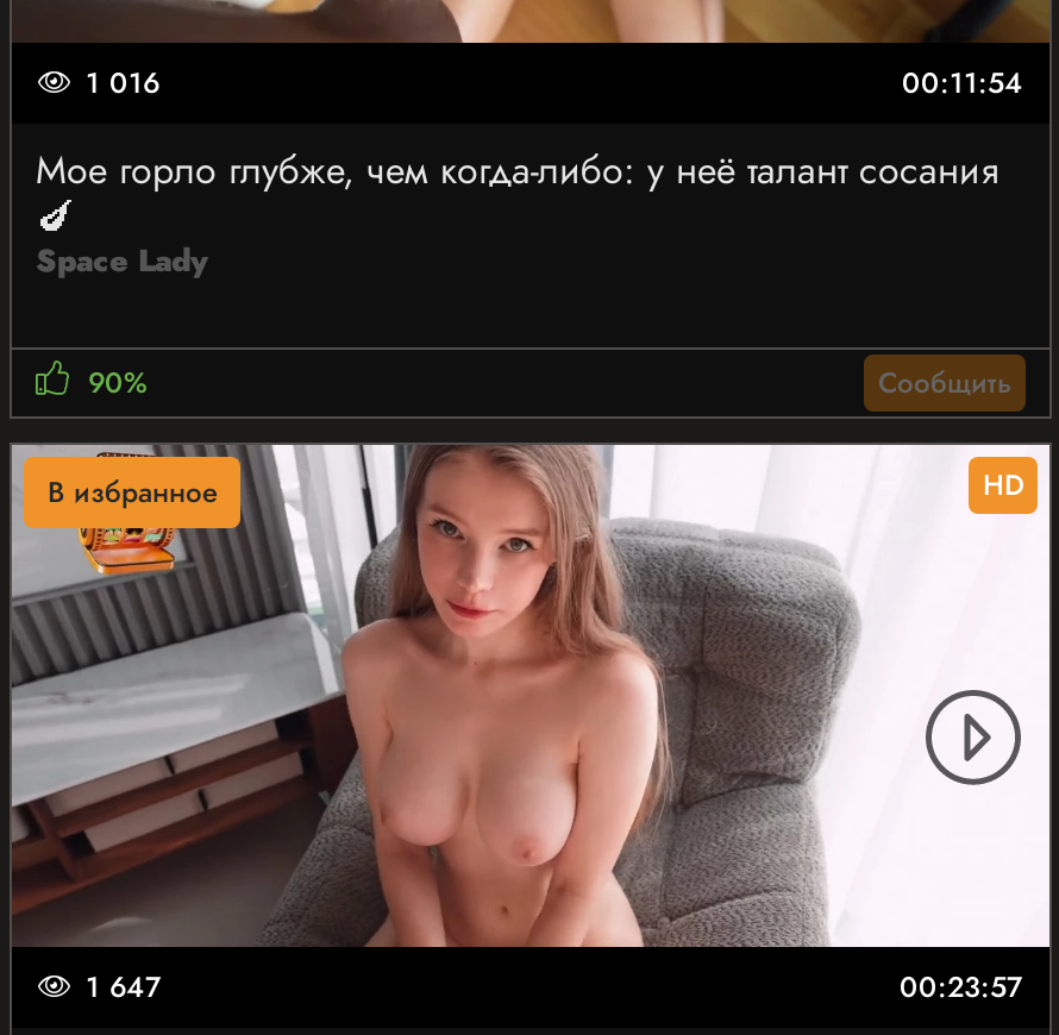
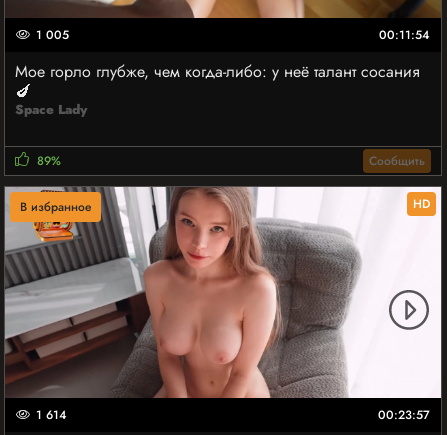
[86,62,159,105] 1 016 -> [36,26,69,44] 1 005
[88,362,148,404] 90% -> [37,152,61,170] 89%
[86,966,162,1009] 1 647 -> [36,406,67,424] 1 614

